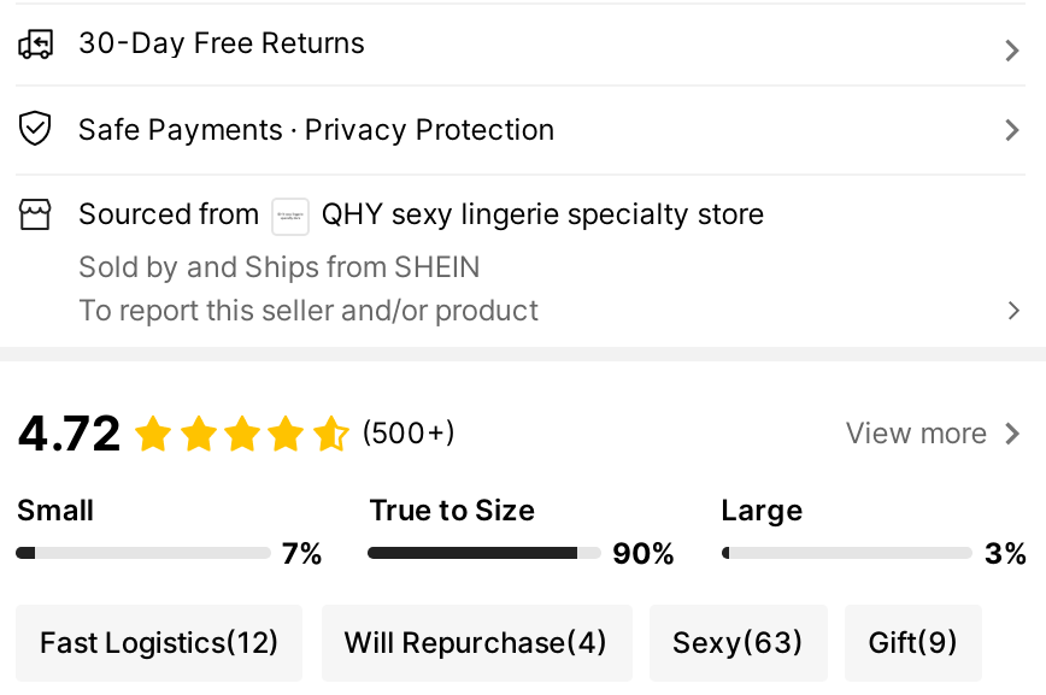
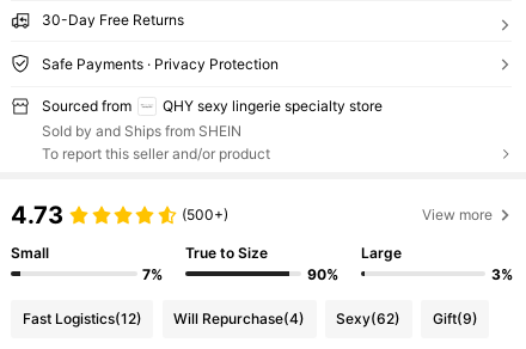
[16,404,122,462] 4.72 -> [11,200,64,229] 4.73
[40,624,959,660] Fast Logistics(12) Will Repurchase(4) Sexy(63) Gift(9) -> [23,310,478,327] Fast Logistics(12) Will Repurchase(4) Sexy(62) Gift(9)

